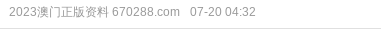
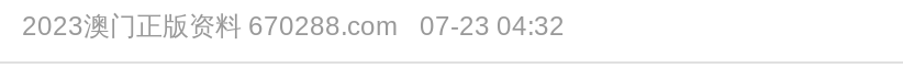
[9,5,256,19] 2023澳门正版资料 670288.com 07-20 04:32 -> [22,11,565,42] 2023澳门正版资料 670288.com 07-23 04:32

